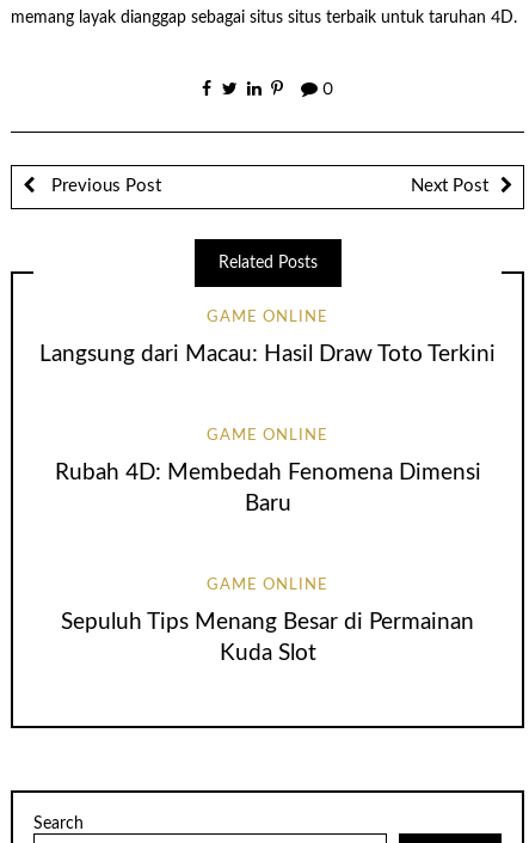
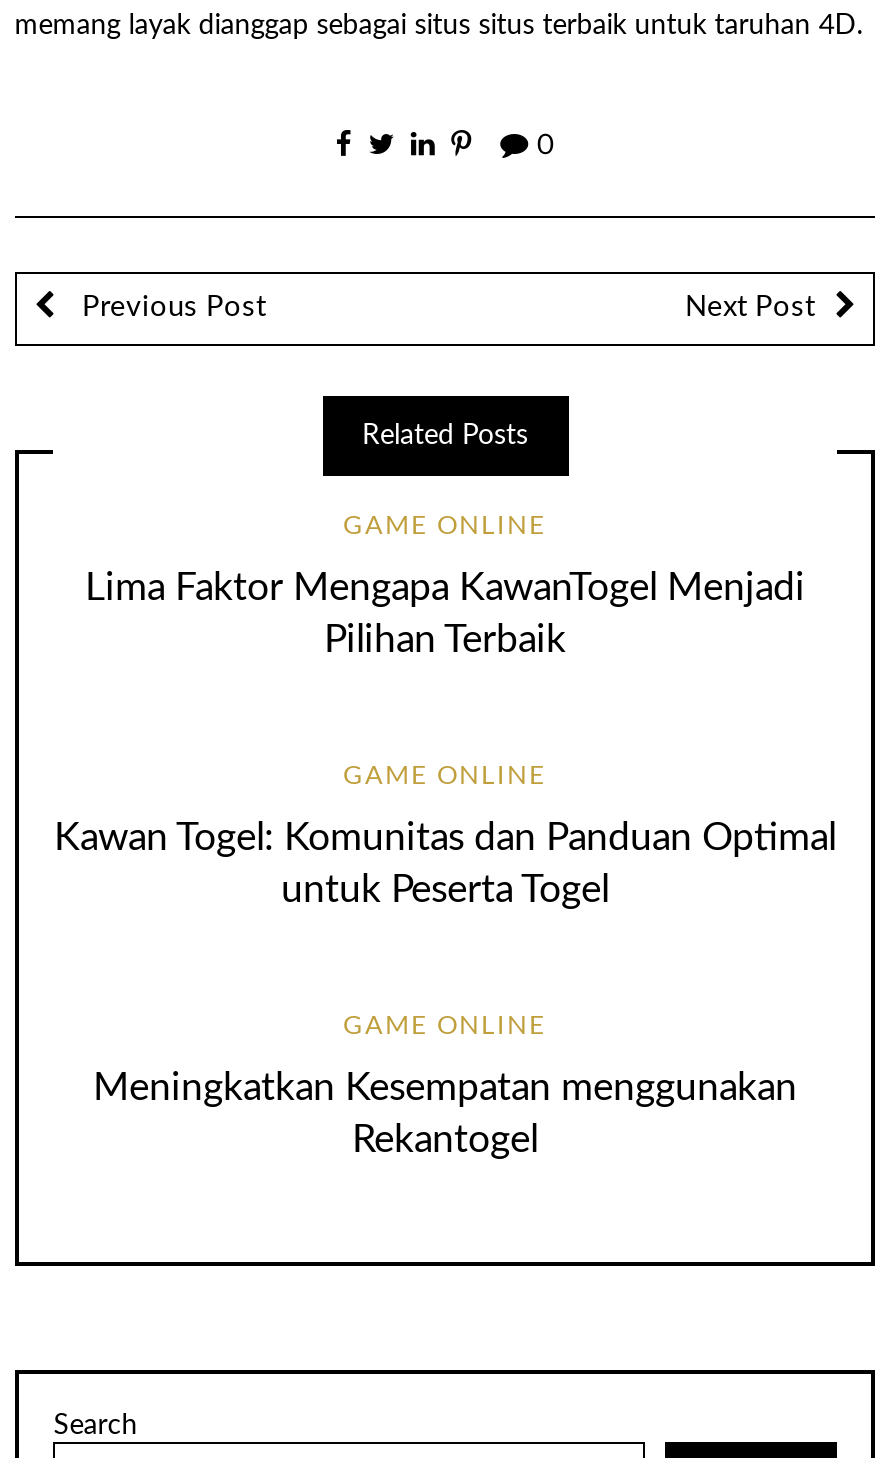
[39,344,496,366] Langsung dari Macau: Hasil Draw Toto Terkini -> [85,571,805,661] Lima Faktor Mengapa KawanTogel Menjadi | Pilihan Terbaik
[54,462,481,516] Rubah 4D: Membedah Fenomena Dimensi | Baru -> [54,820,836,910] Kawan Togel: Komunitas dan Panduan Optimal | untuk Peserta Togel
[61,611,474,665] Sepuluh Tips Menang Besar di Permainan | Kuda Slot -> [93,1070,797,1160] Meningkatkan Kesempatan menggunakan | Rekantogel

